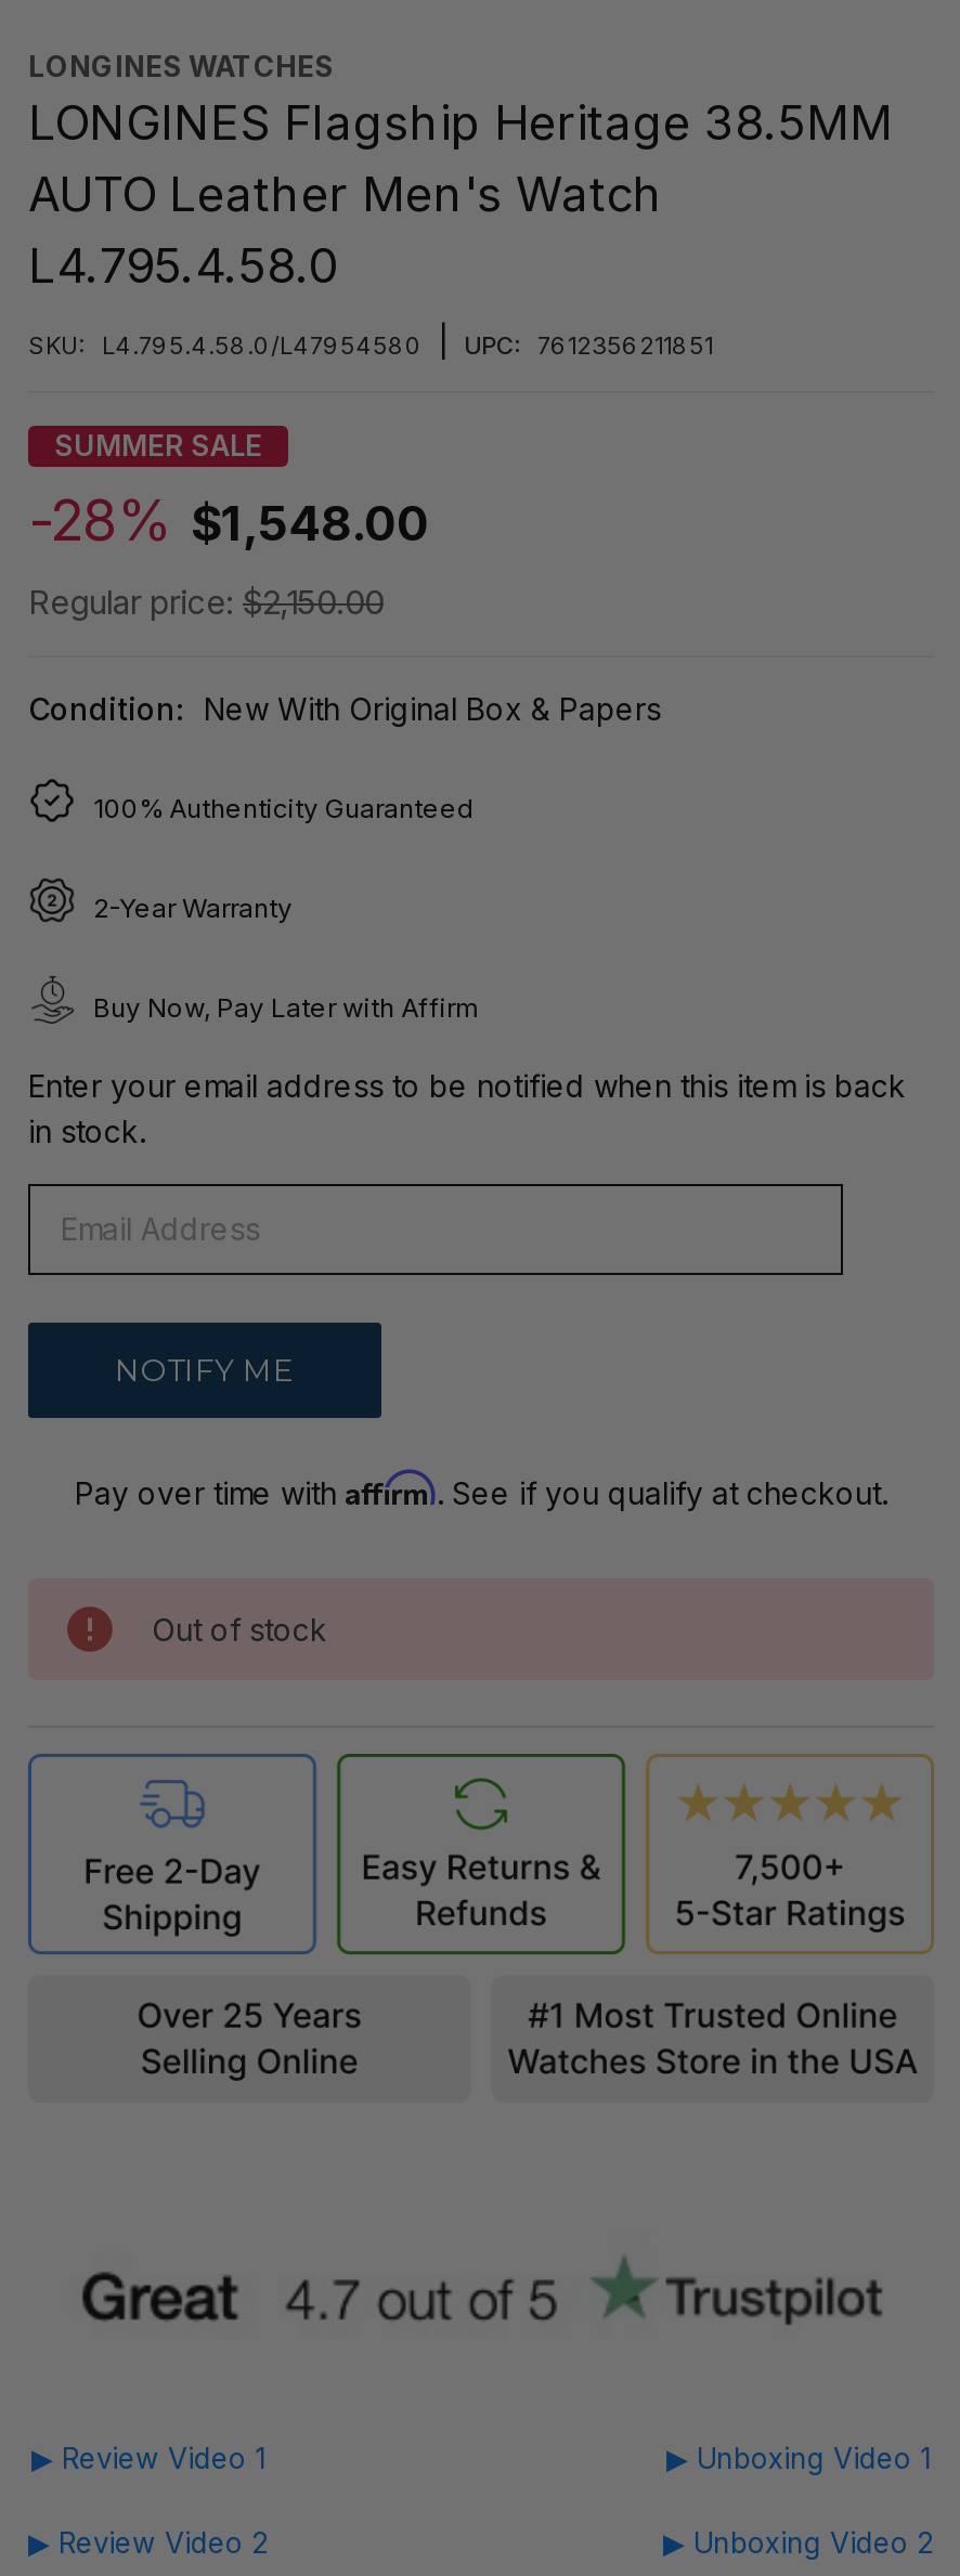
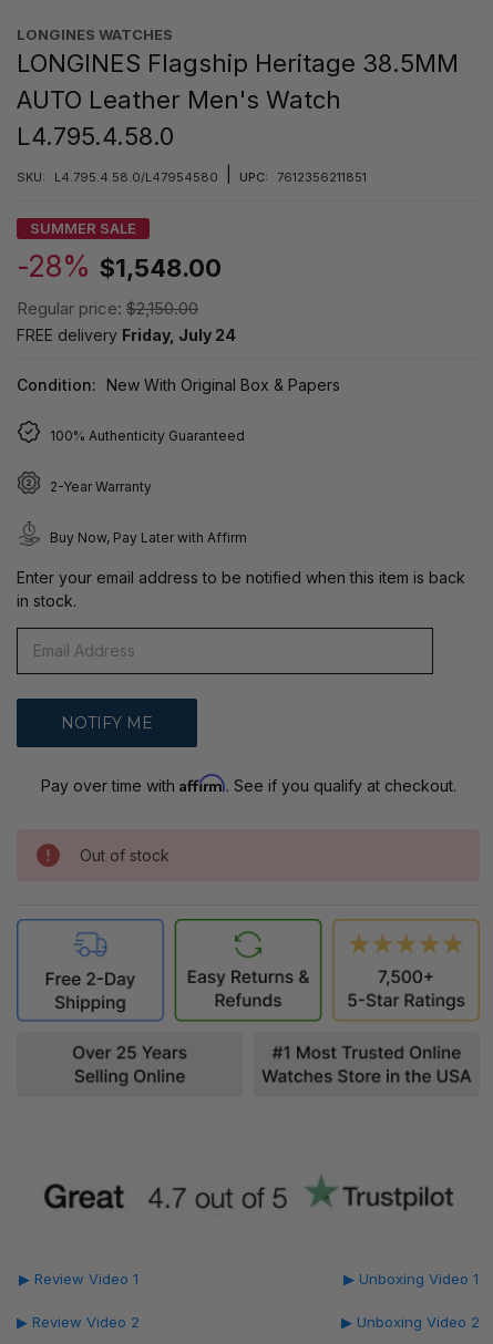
none -> [17,325,236,344] FREE delivery Friday, July 24

